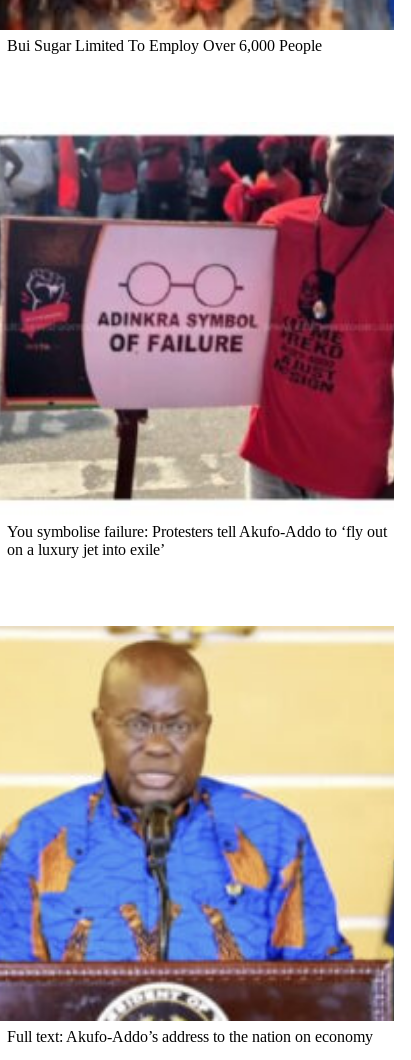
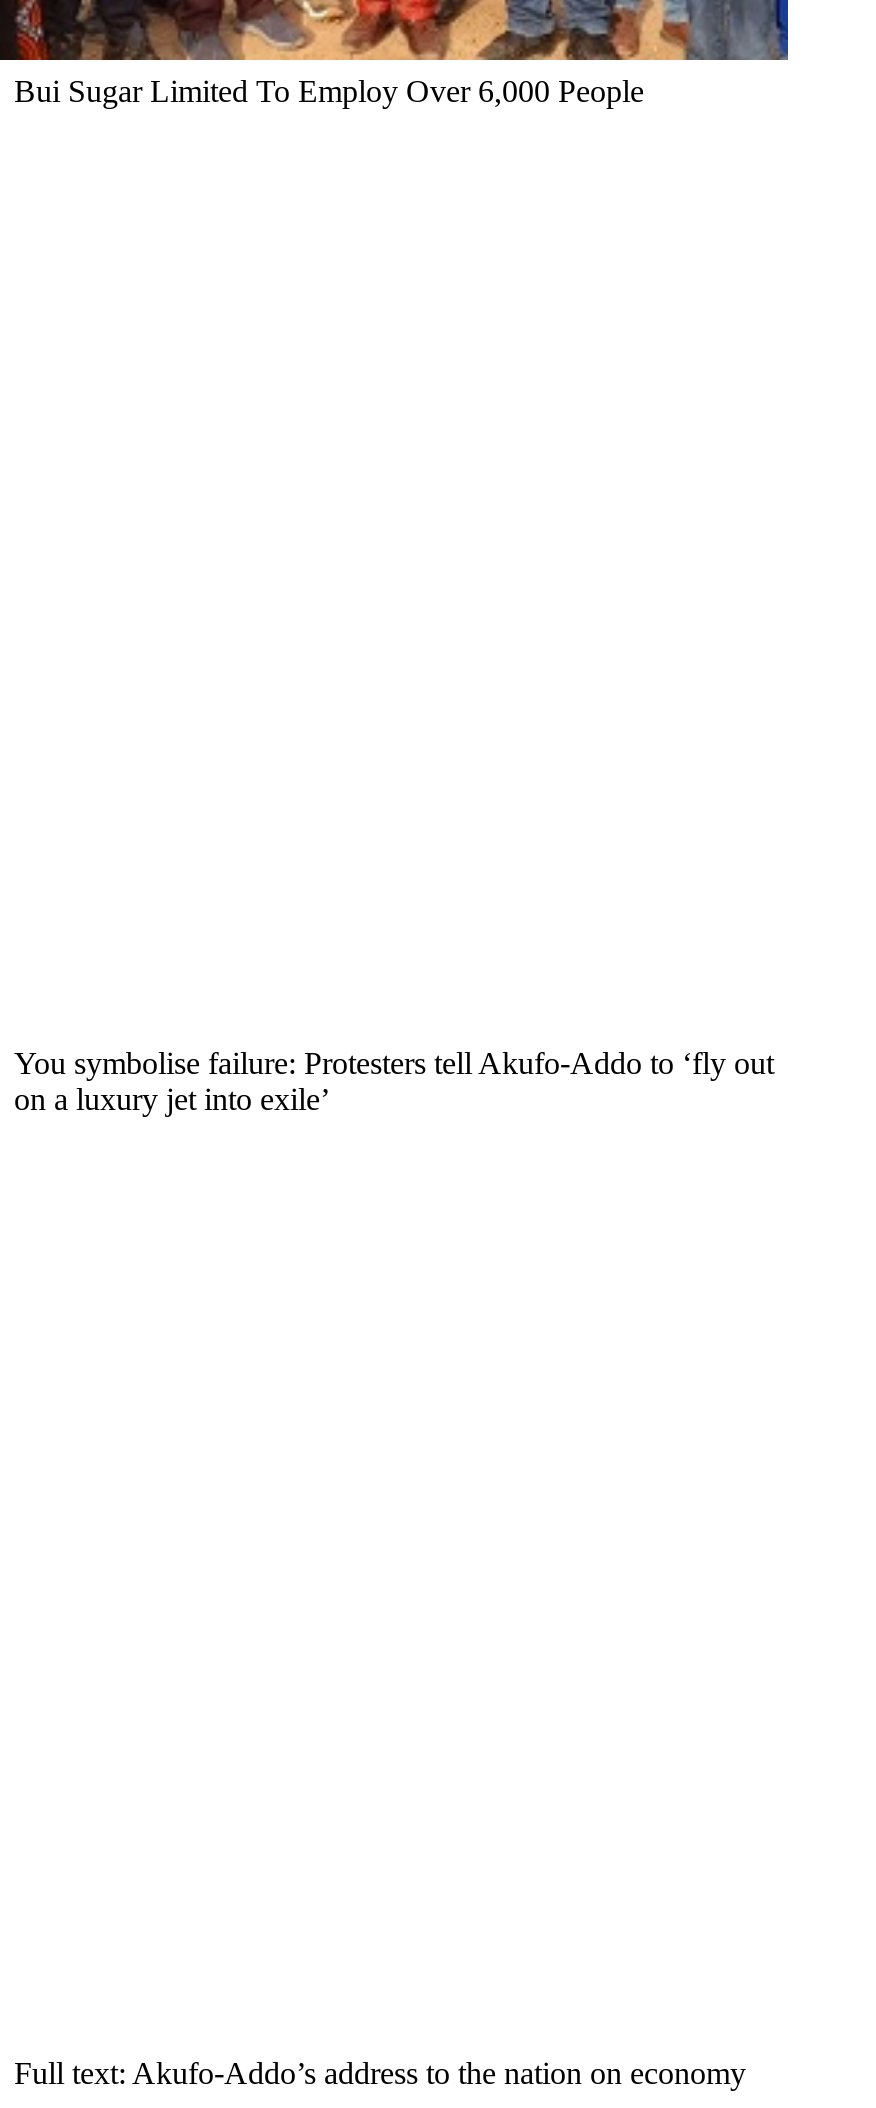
[3,133,395,501] [image] -> none
[3,625,395,1022] [image] -> none

